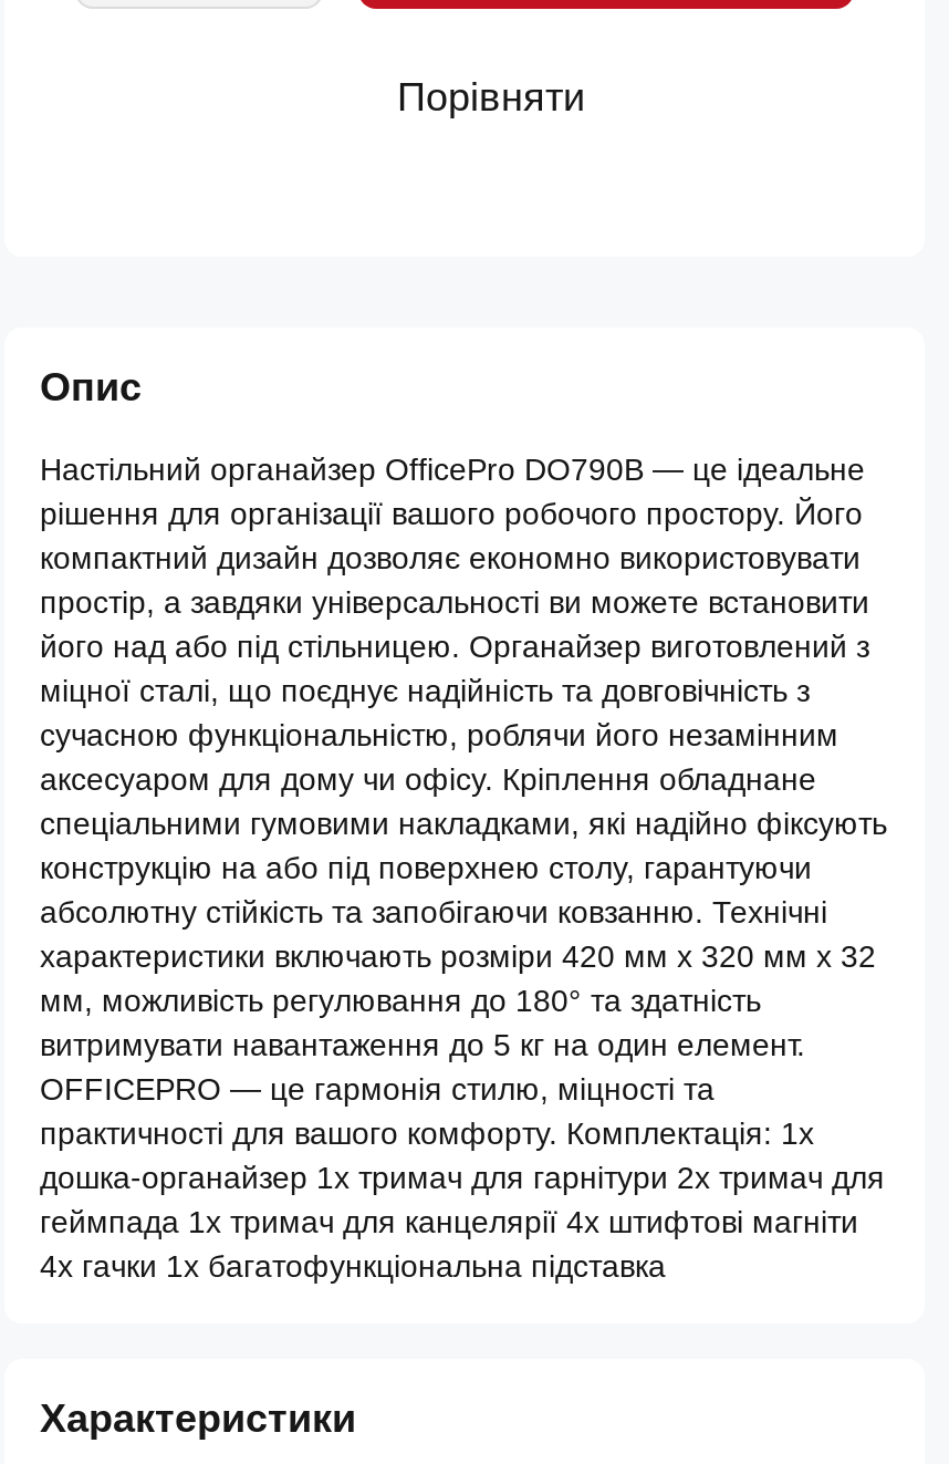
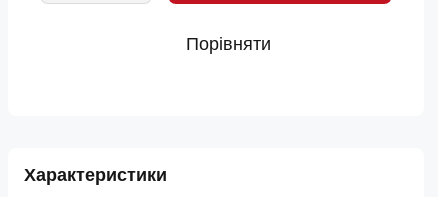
[40,365,887,1284] Опис | Настільний органайзер OfficePro DO790B — це ідеальне | рішення для організації вашого робочого простору. Його | компактний дизайн дозволяє економно використовувати | простір, а завдяки універсальності ви можете встановити | його над або під стільницею. Органайзер виготовлений з | міцної сталі, що поєднує надійність та довговічність з | сучасною функціональністю, роблячи його незамінним | аксесуаром для дому чи офісу. Кріплення обладнане | спеціальними гумовими накладками, які надійно фіксують | конструкцію на або під поверхнею столу, гарантуючи | абсолютну стійкість та запобігаючи ковзанню. Технічні | характеристики включають розміри 420 мм x 320 мм x 32 | мм, можливість регулювання до 180° та здатність | витримувати навантаження до 5 кг на один елемент. | OFFICEPRO — це гармонія стилю, міцності та | практичності для вашого комфорту. Комплектація: 1х | дошка-органайзер 1х тримач для гарнітури 2х тримач для | геймпада 1х тримач для канцелярії 4х штифтові магніти | 4х гачки 1х багатофункціональна підставка -> none

